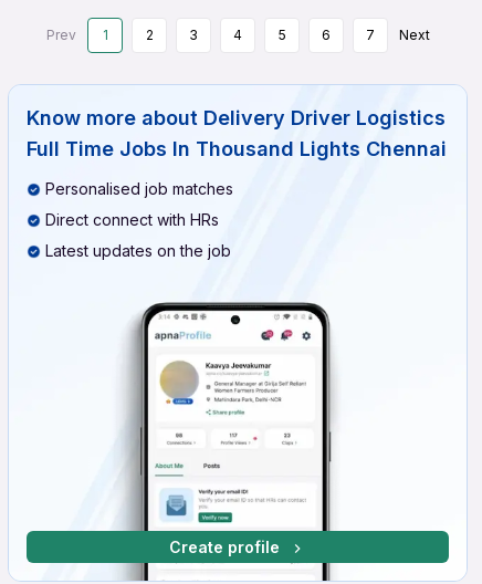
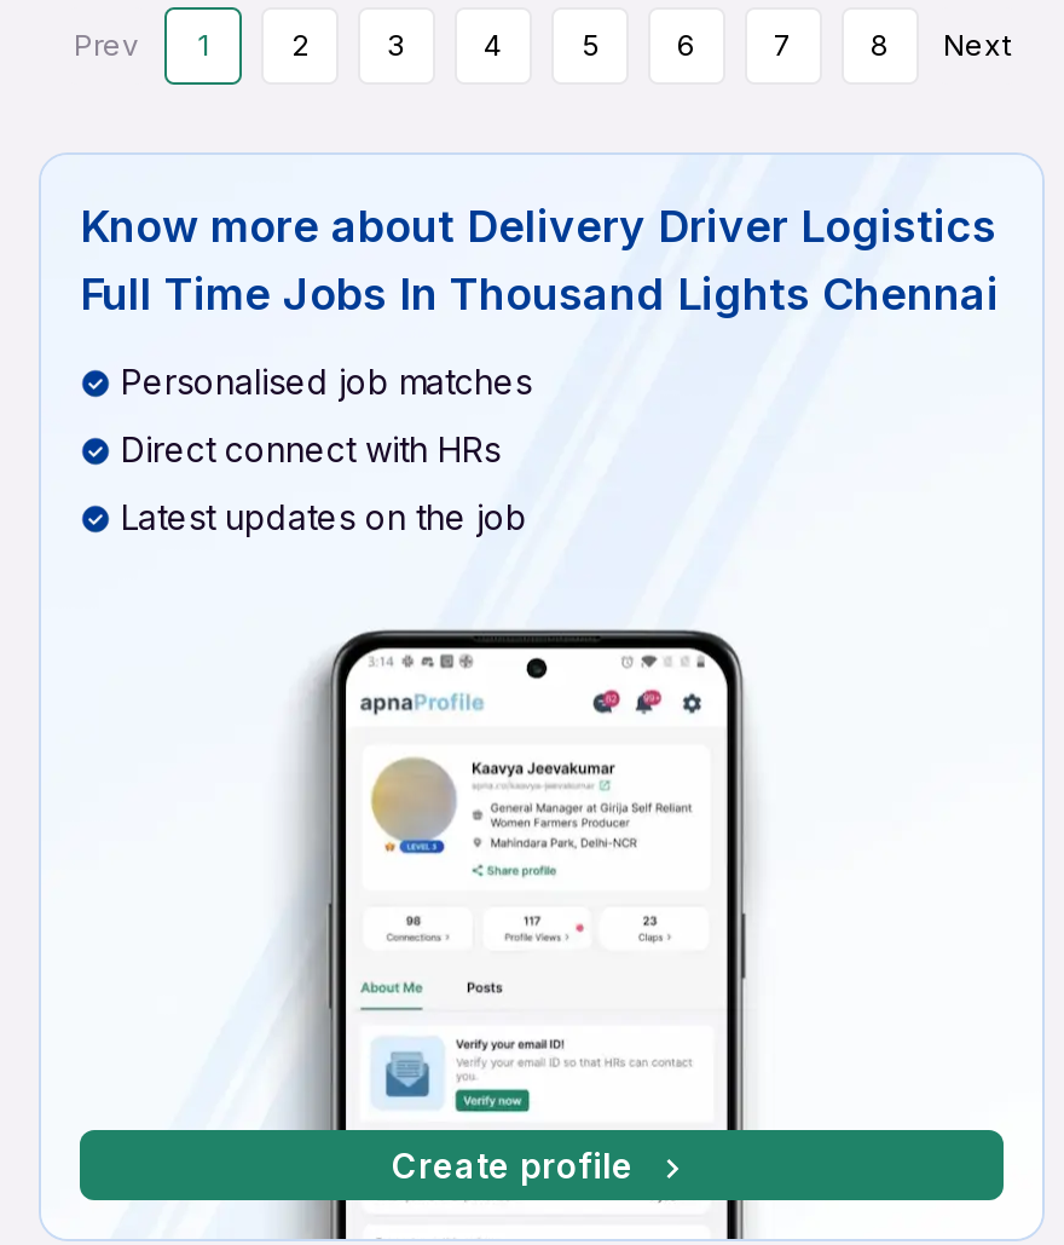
none -> [871,27,890,63] 8

